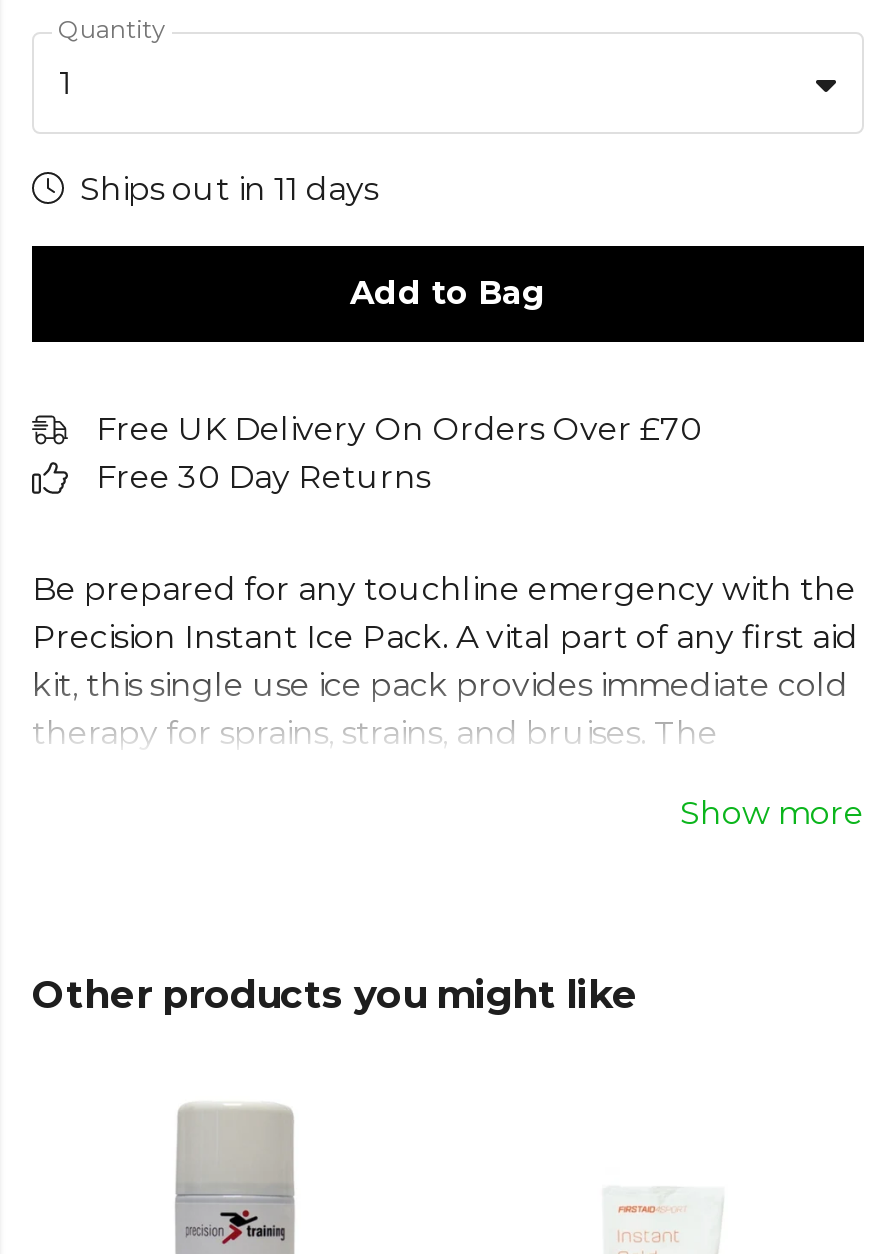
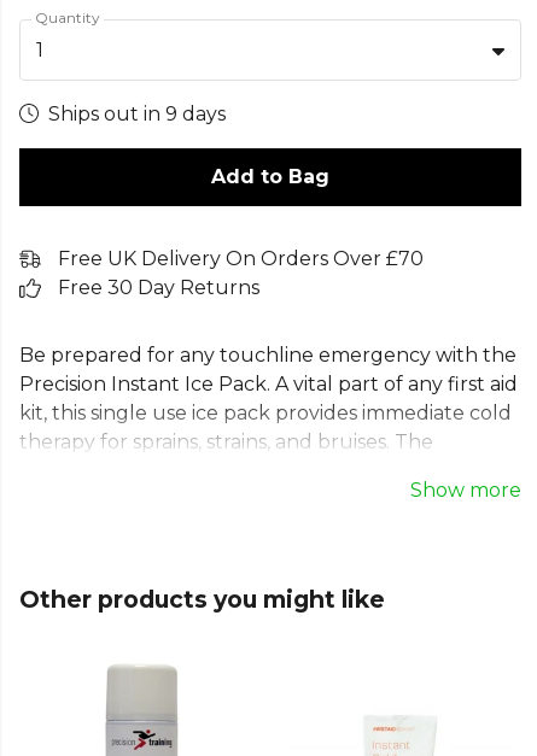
[80,171,378,209] Ships out in 11 days -> [48,103,226,126] Ships out in 9 days

